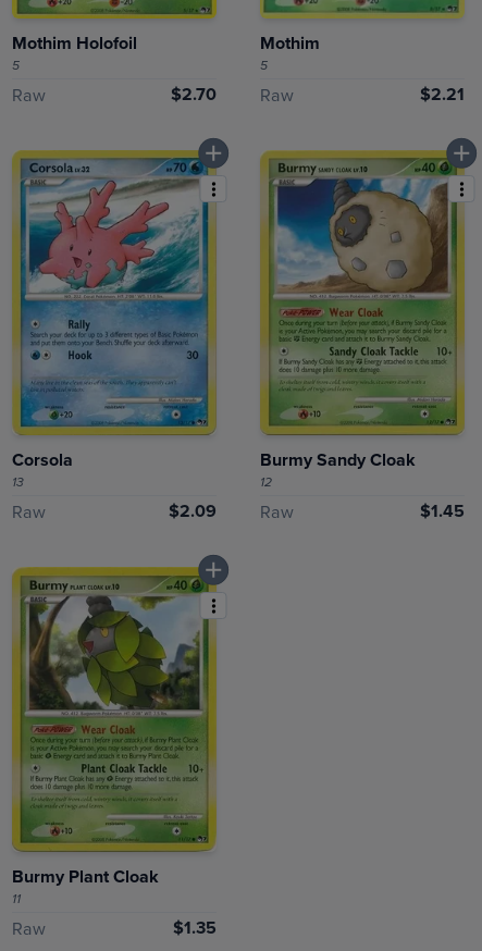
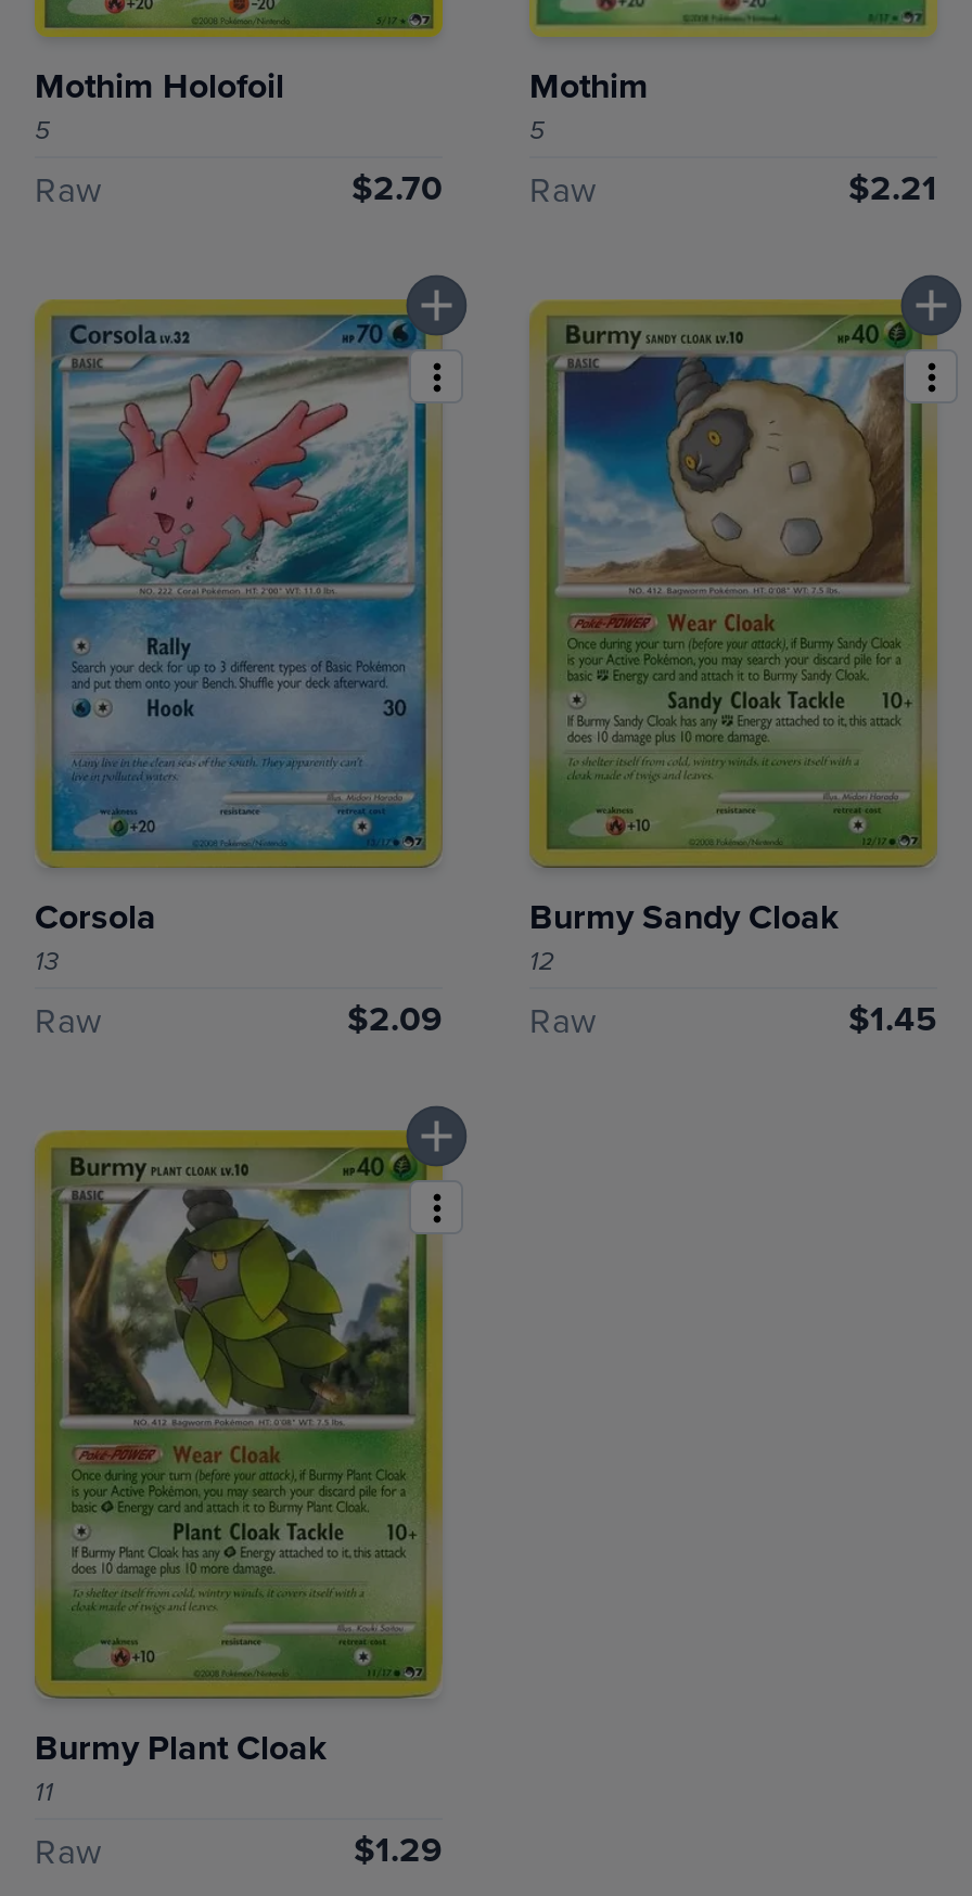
[173,916,217,941] $1.35 -> [354,1825,443,1875] $1.29

